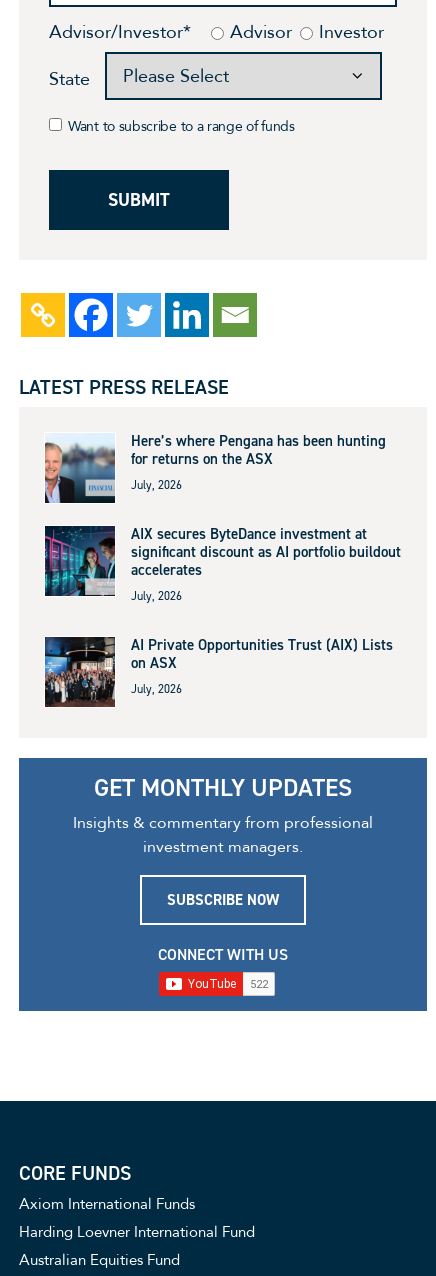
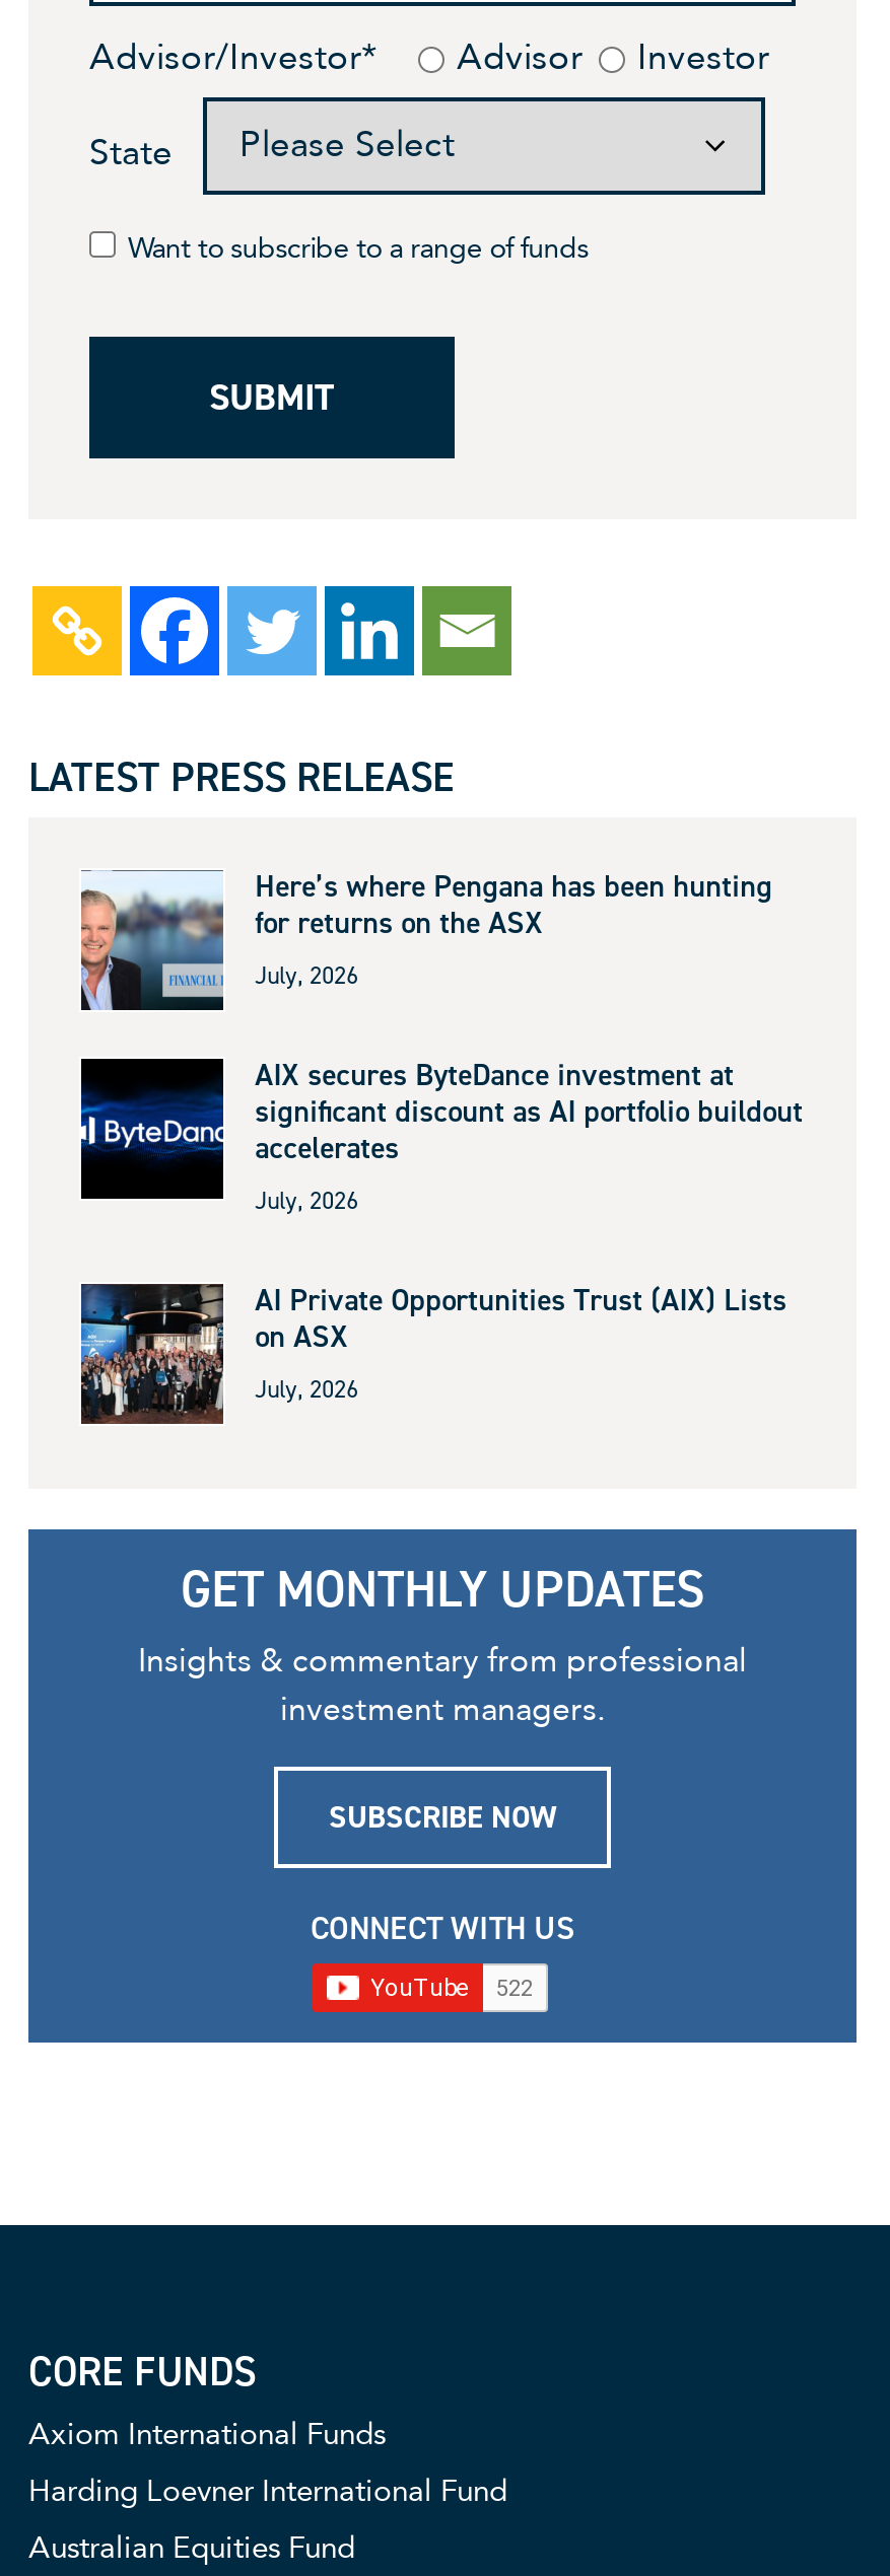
[44,526,116,596] [image] -> [79,1058,225,1200] [image]

